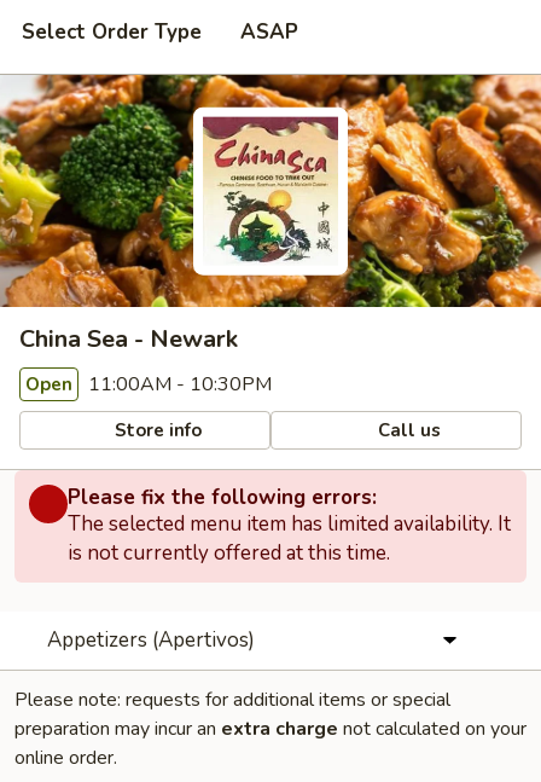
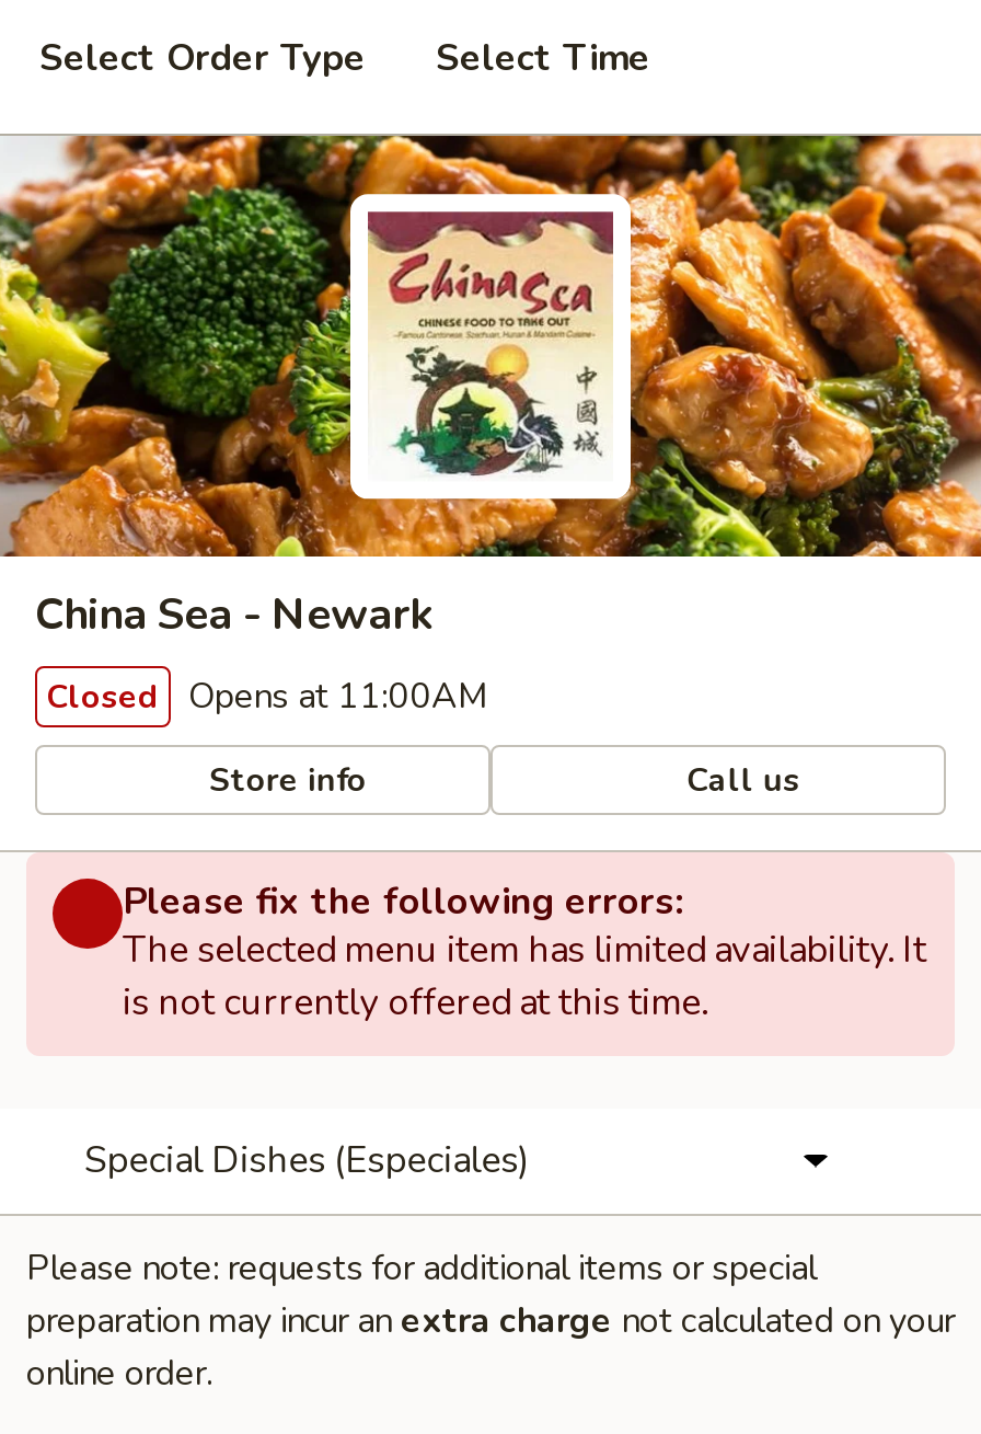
[240,18,298,46] ASAP -> [436,33,650,83] Select Time
[25,371,272,398] Open 11:00AM - 10:30PM -> [46,673,488,721] Closed Opens at 11:00AM
[47,626,254,654] Appetizers (Apertivos) -> [85,1135,529,1185] Special Dishes (Especiales)

